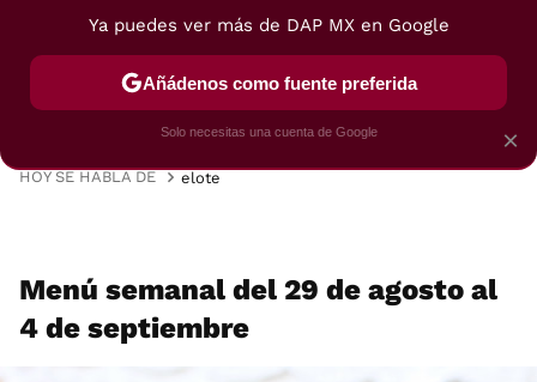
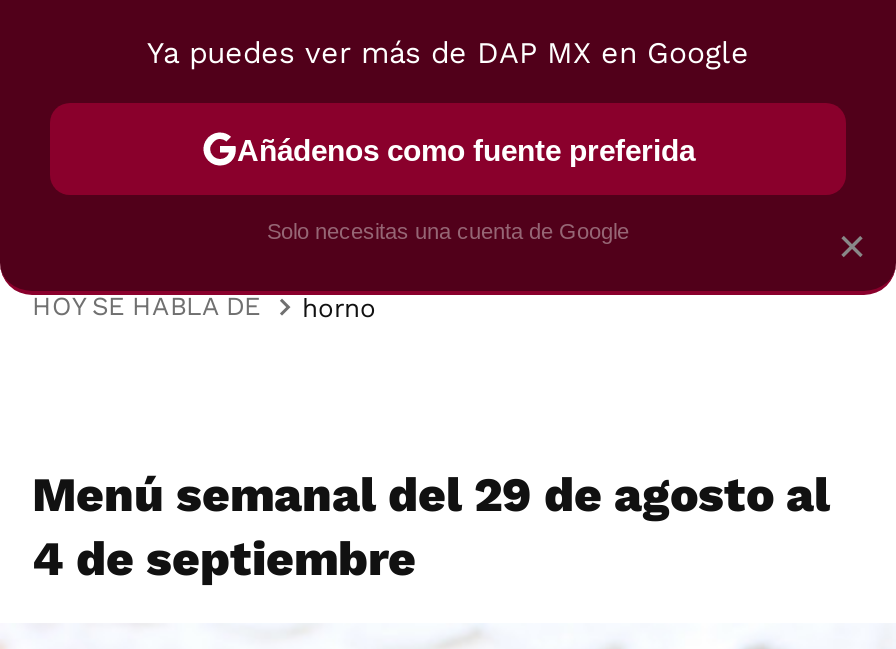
[181,168,221,186] elote -> [302,292,376,322] horno

